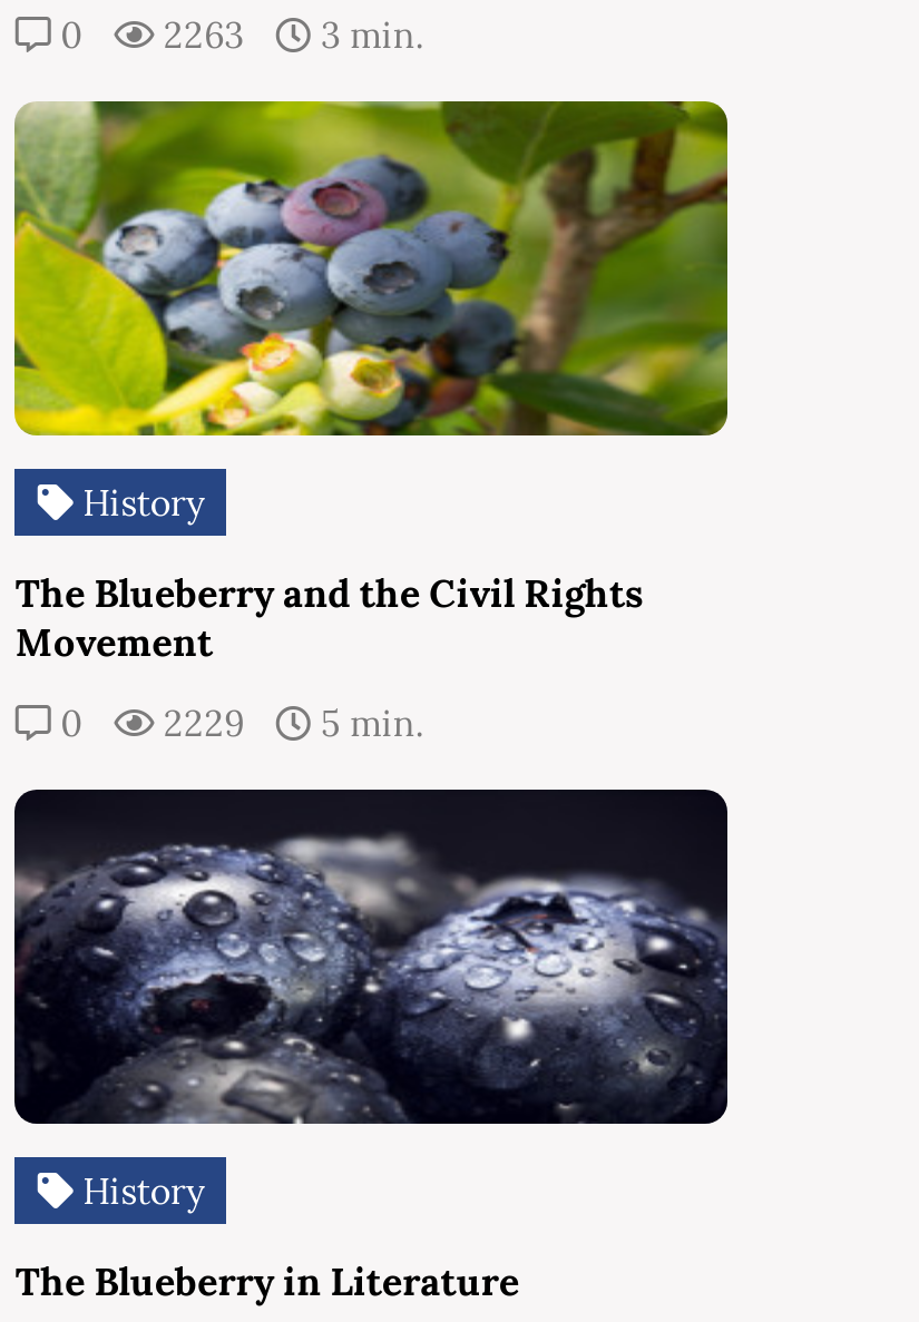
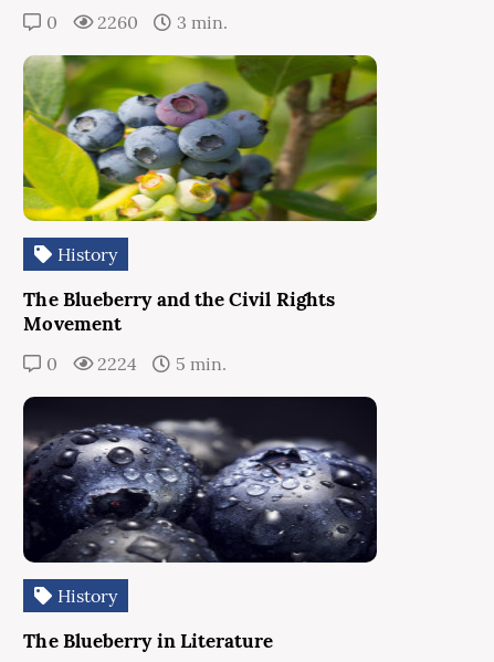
[51,12,424,57] 0 2263 3 min. -> [41,11,228,33] 0 2260 3 min.
[51,701,424,745] 0 2229 5 min. -> [41,353,227,375] 0 2224 5 min.

